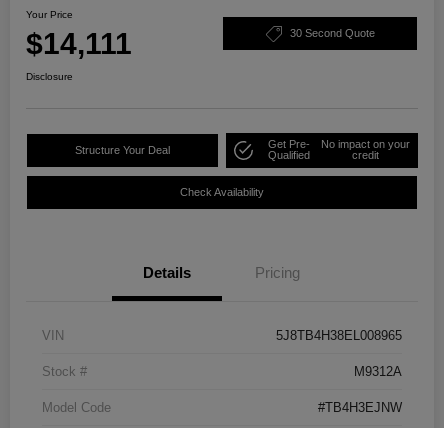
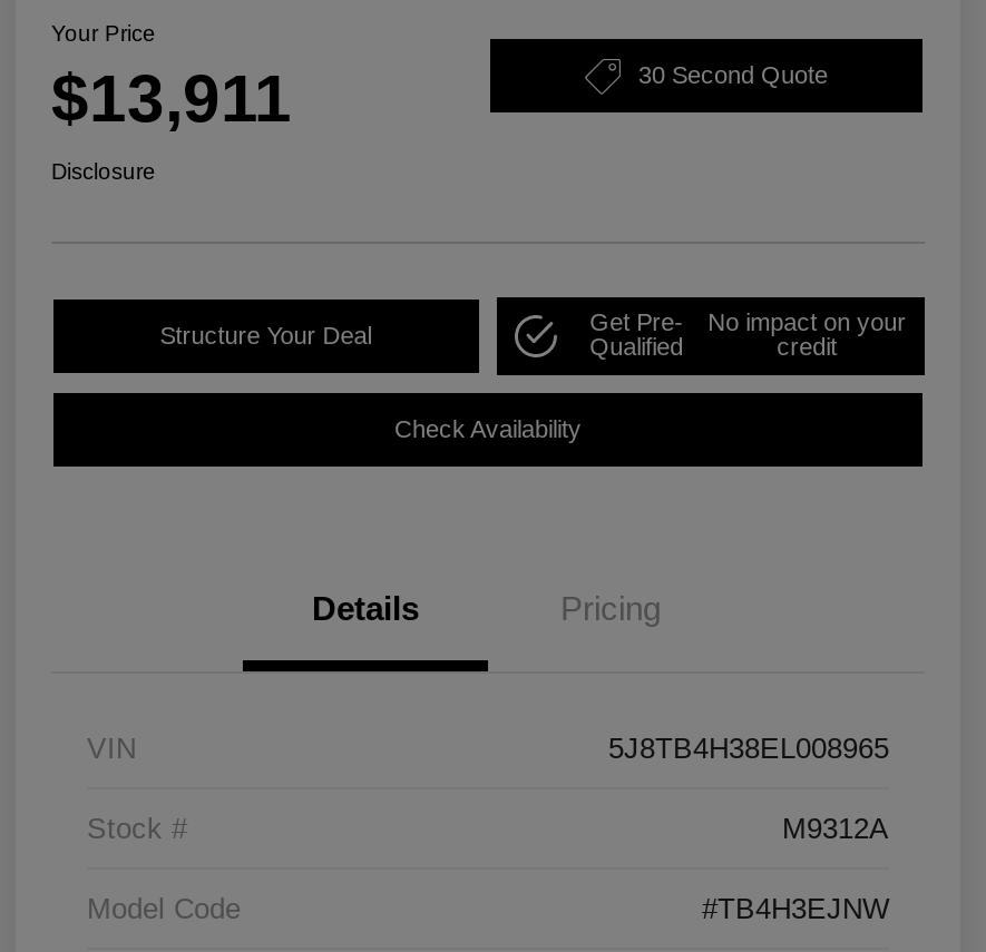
[26,27,132,60] $14,111 -> [51,61,292,134] $13,911

